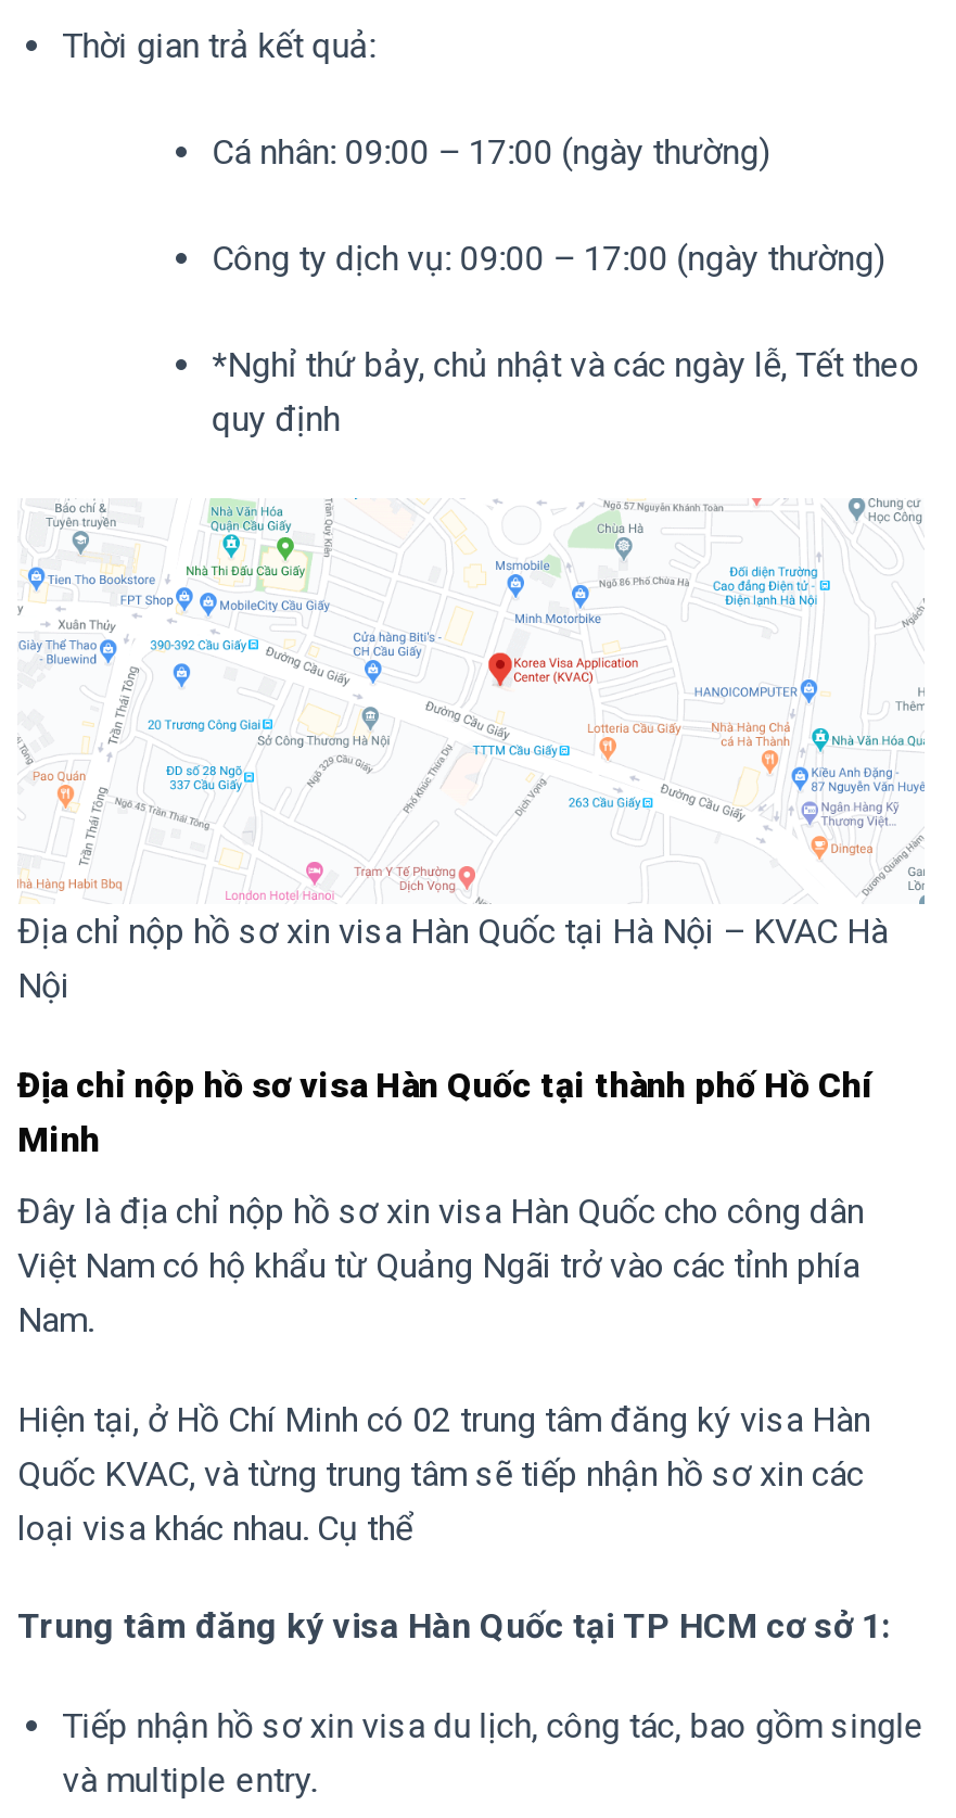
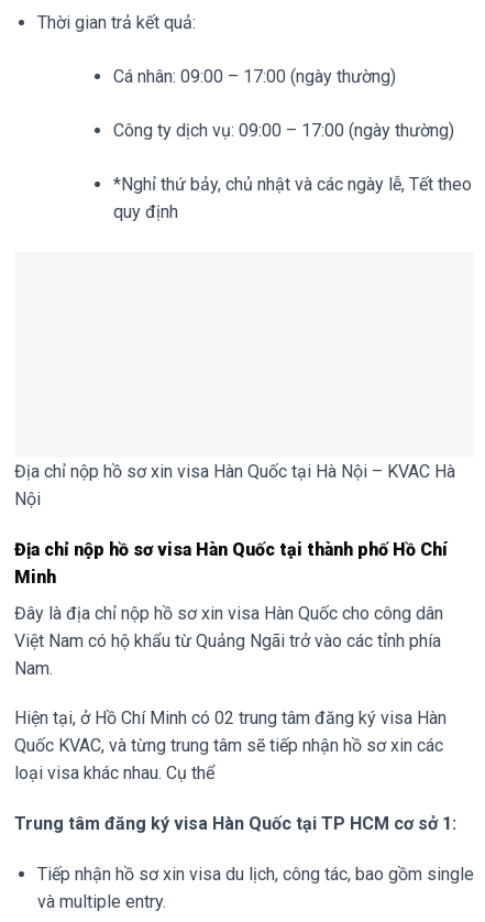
[17,496,927,906] [image] -> none

